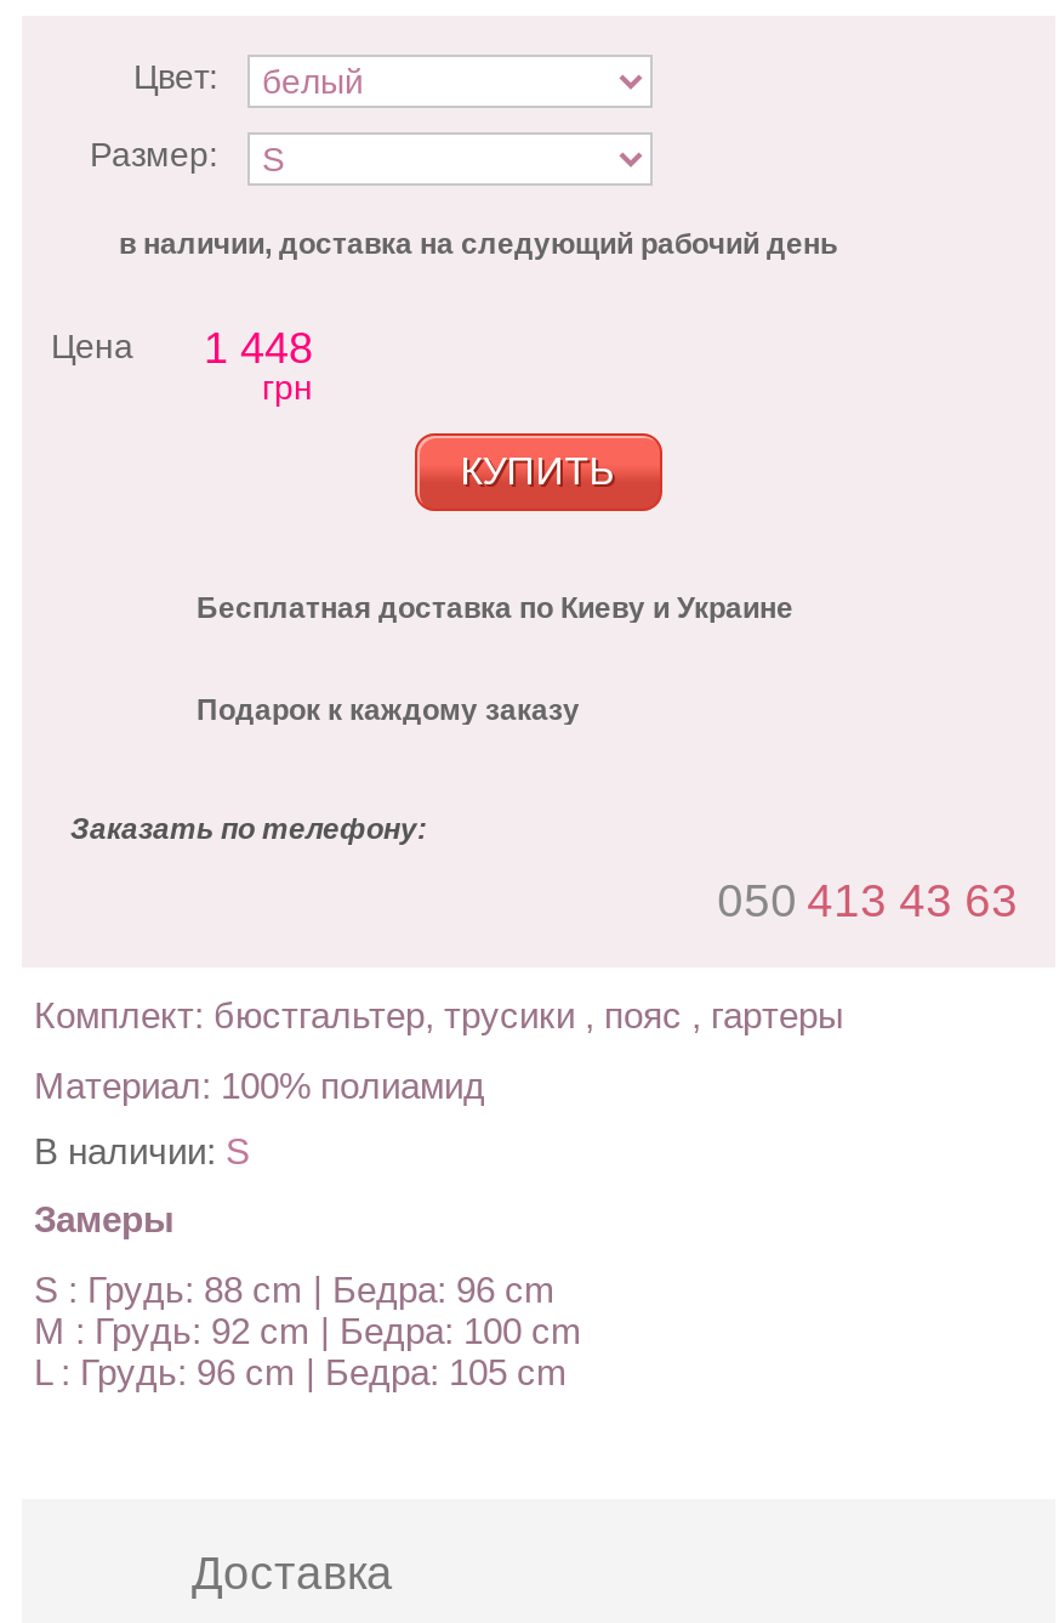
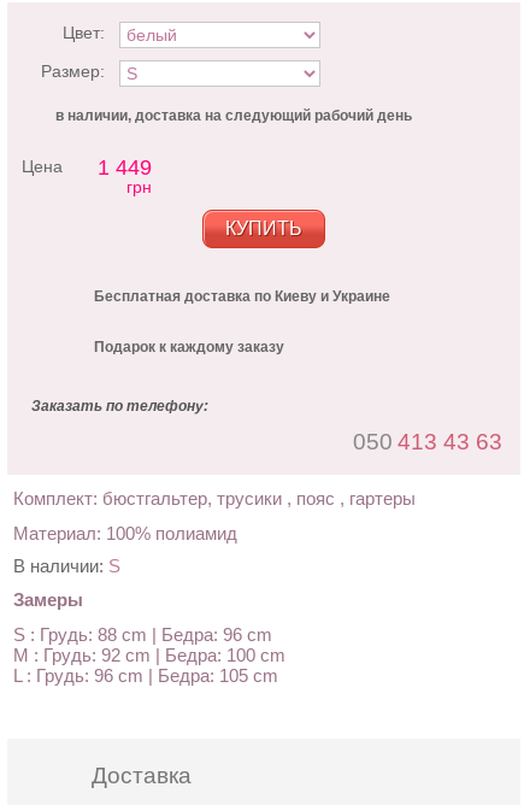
[51,323,313,372] Цена 1 448 -> [22,155,152,179] Цена 1 449

